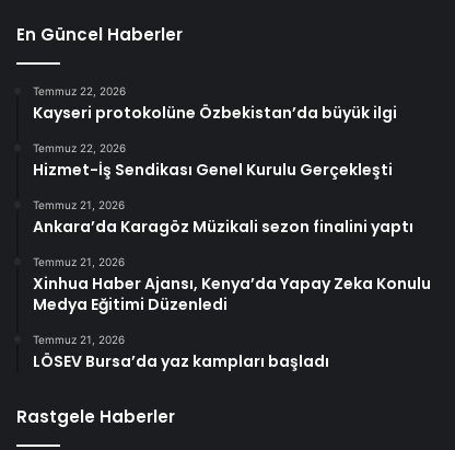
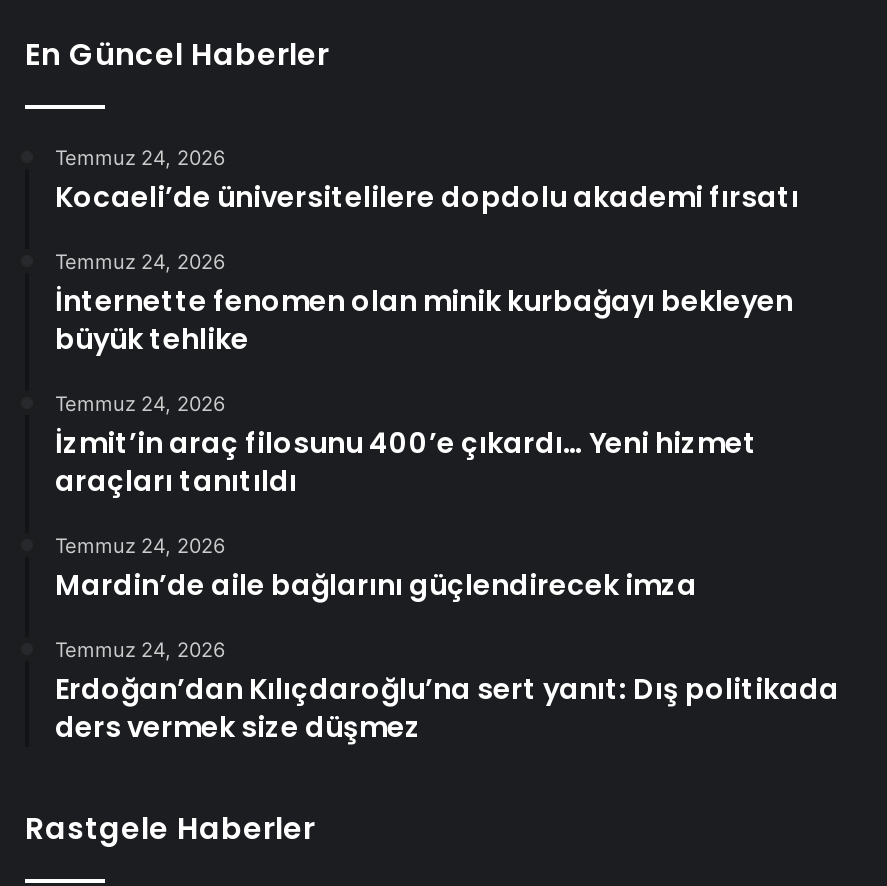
[33,84,397,123] Temmuz 22, 2026 | Kayseri protokolüne Özbekistan’da büyük ilgi -> [55,146,799,218] Temmuz 24, 2026 | Kocaeli’de üniversitelilere dopdolu akademi fırsatı
[33,141,393,180] Temmuz 22, 2026 | Hizmet-İş Sendikası Genel Kurulu Gerçekleşti -> [55,250,793,360] Temmuz 24, 2026 | İnternette fenomen olan minik kurbağayı bekleyen | büyük tehlike
[33,198,413,237] Temmuz 21, 2026 | Ankara’da Karagöz Müzikali sezon finalini yaptı -> [55,392,757,502] Temmuz 24, 2026 | İzmit’in araç filosunu 400’e çıkardı… Yeni hizmet | araçları tanıtıldı
[33,255,431,315] Temmuz 21, 2026 | Xinhua Haber Ajansı, Kenya’da Yapay Zeka Konulu | Medya Eğitimi Düzenledi -> [55,534,697,606] Temmuz 24, 2026 | Mardin’de aile bağlarını güçlendirecek imza
[33,332,329,372] Temmuz 21, 2026 | LÖSEV Bursa’da yaz kampları başladı -> [55,638,839,748] Temmuz 24, 2026 | Erdoğan’dan Kılıçdaroğlu’na sert yanıt: Dış politikada | ders vermek size düşmez

